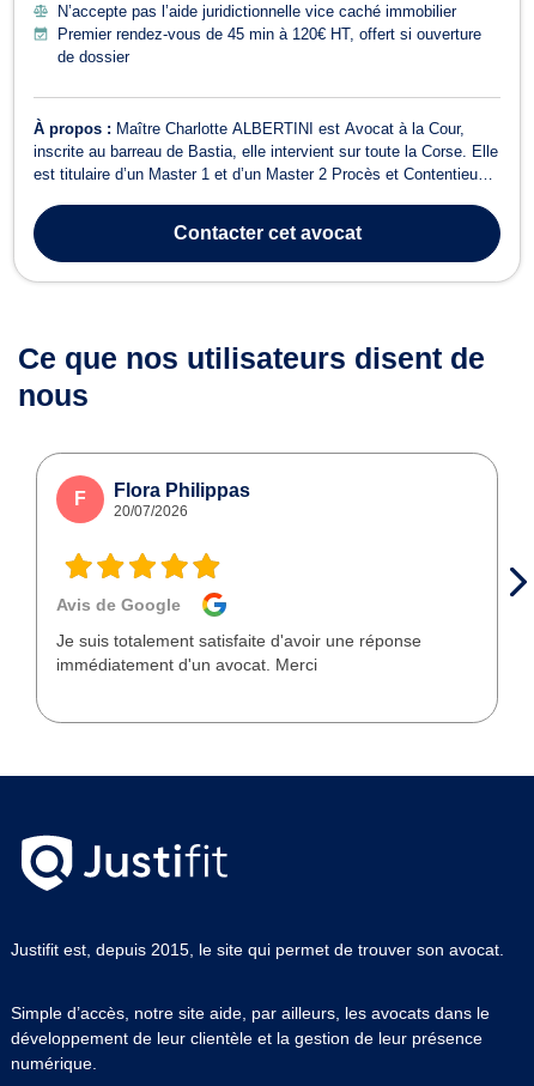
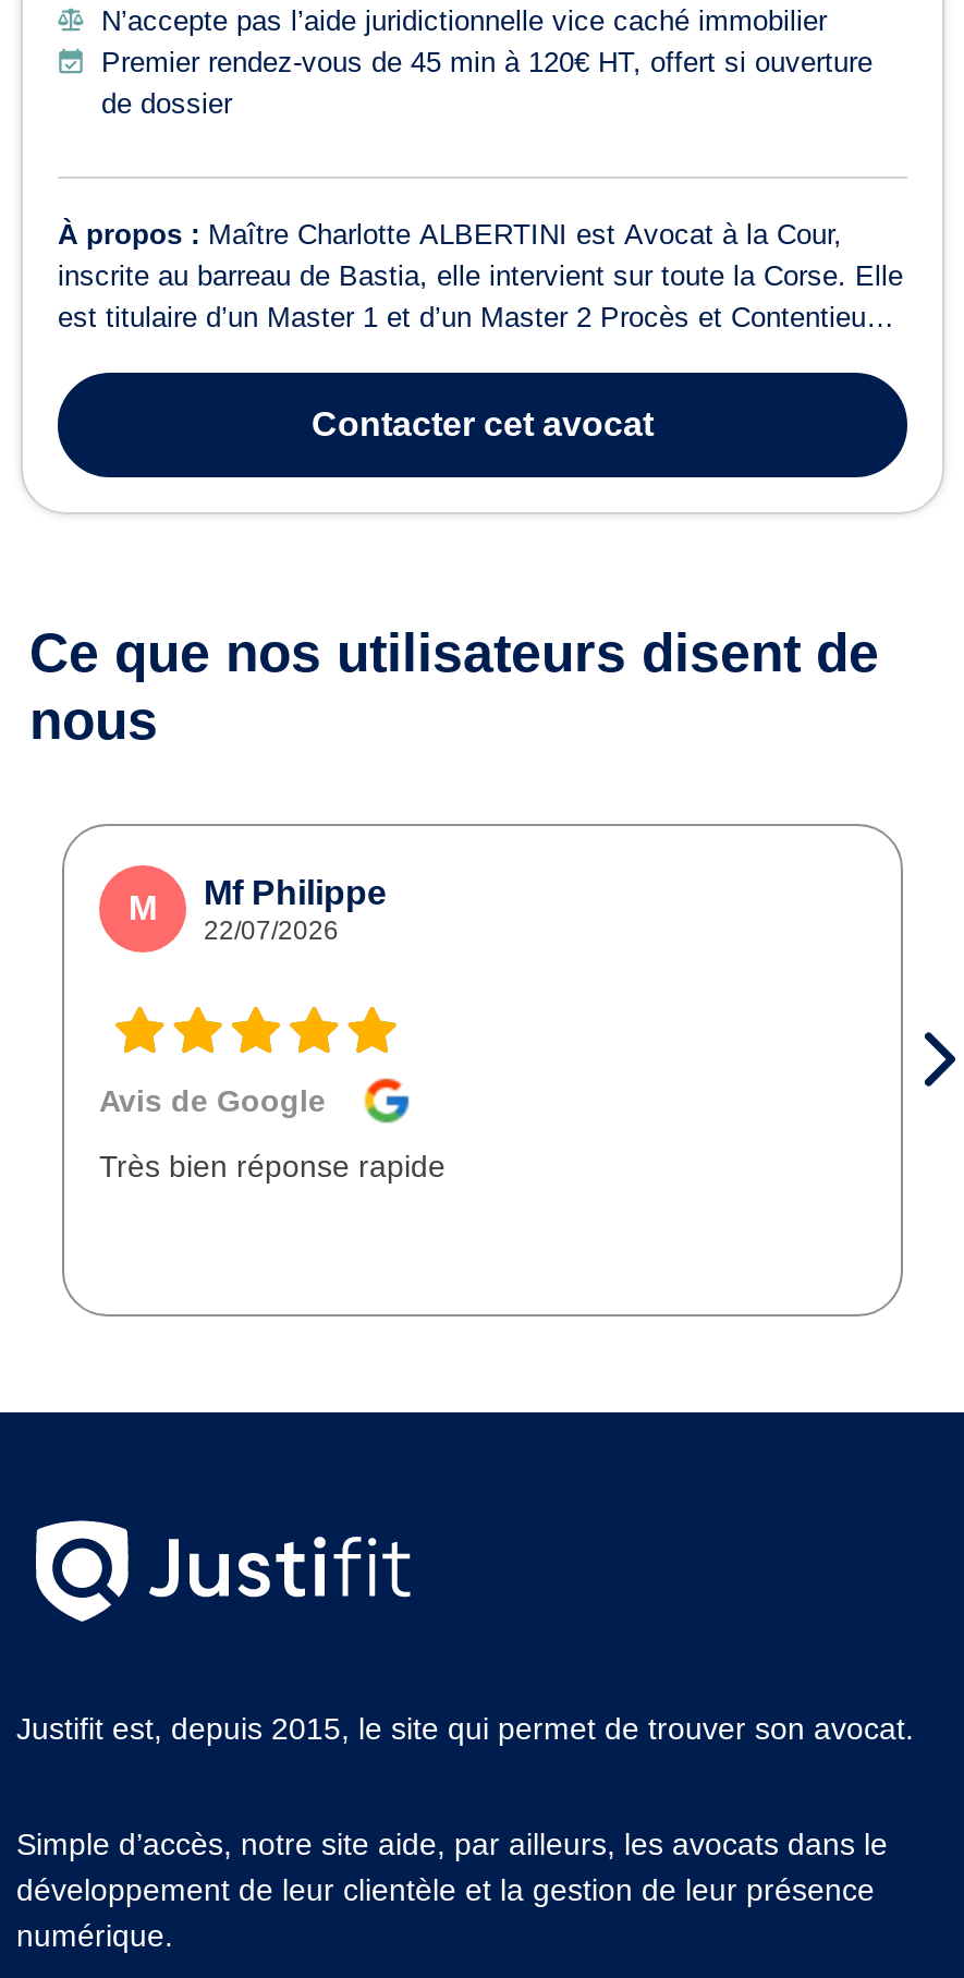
[74,480,250,520] F | Flora Philippas | 20/07/2026 -> [129,874,387,946] M | Mf Philippe | 22/07/2026
[56,631,421,674] Je suis totalement satisfaite d'avoir une réponse | immédiatement d'un avocat. Merci -> [99,1148,446,1183] Très bien réponse rapide

